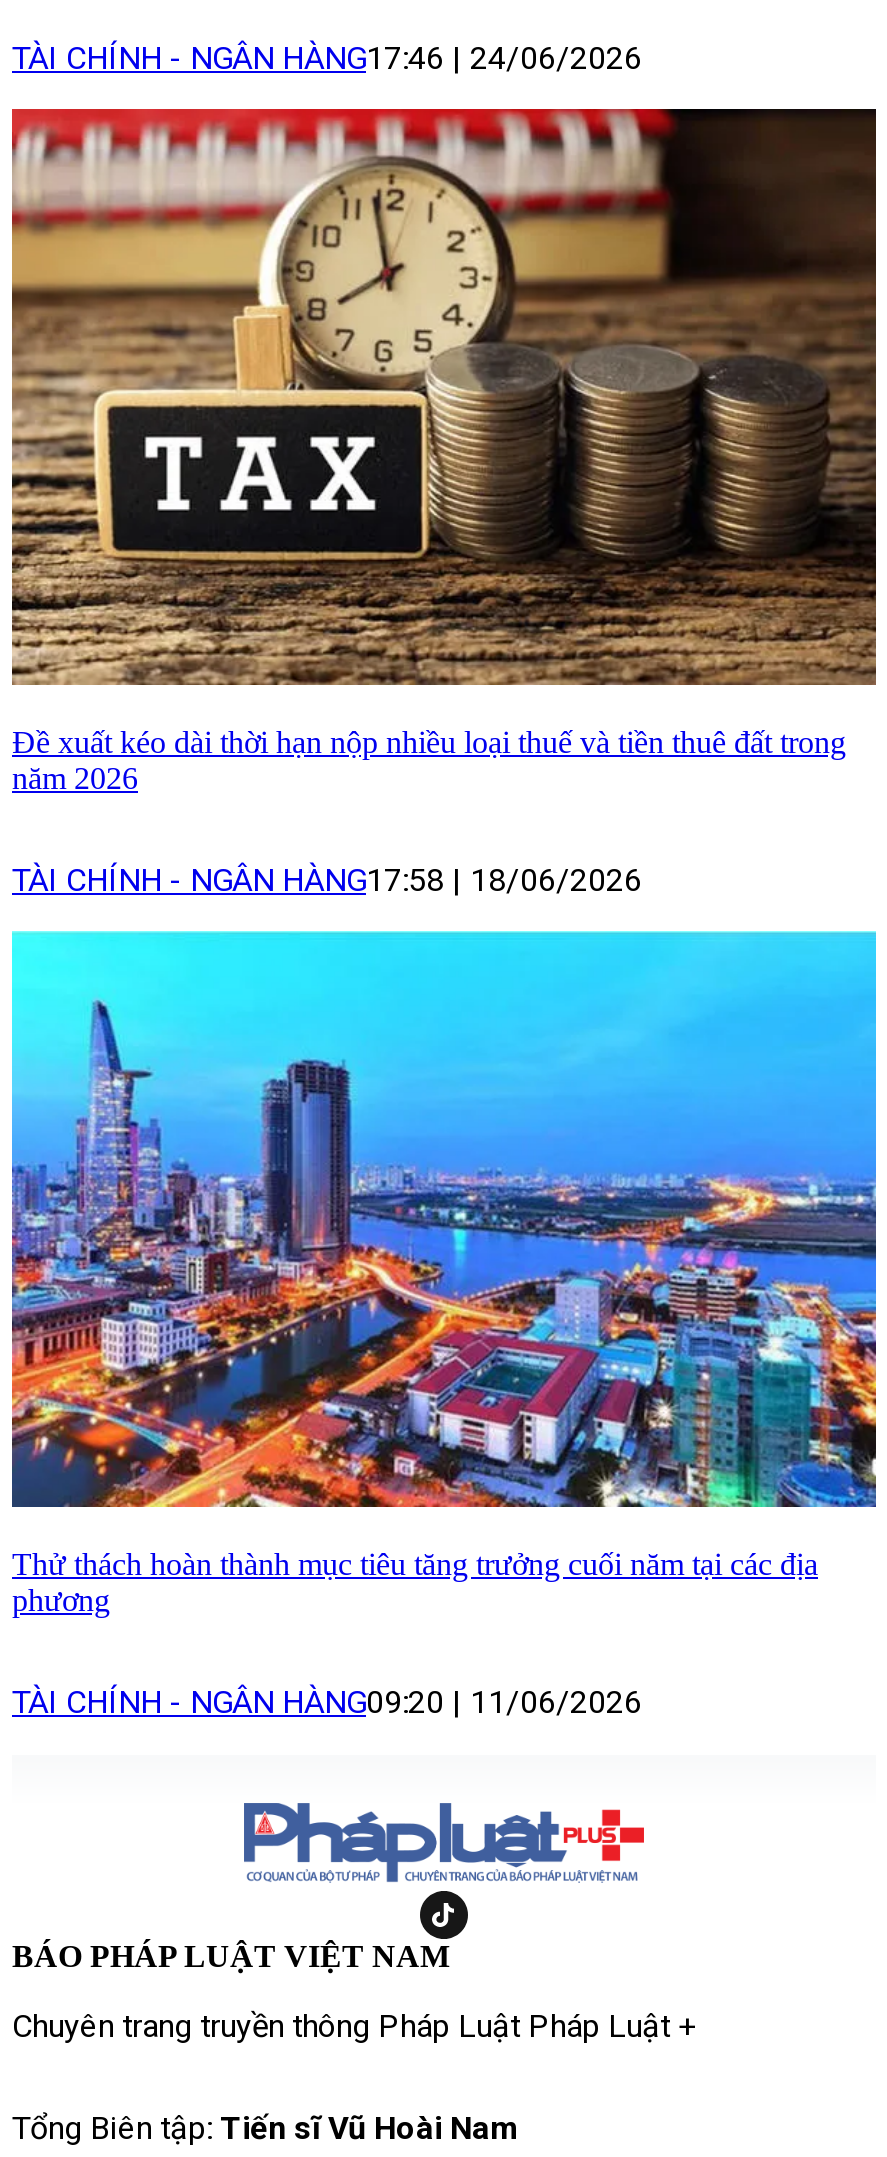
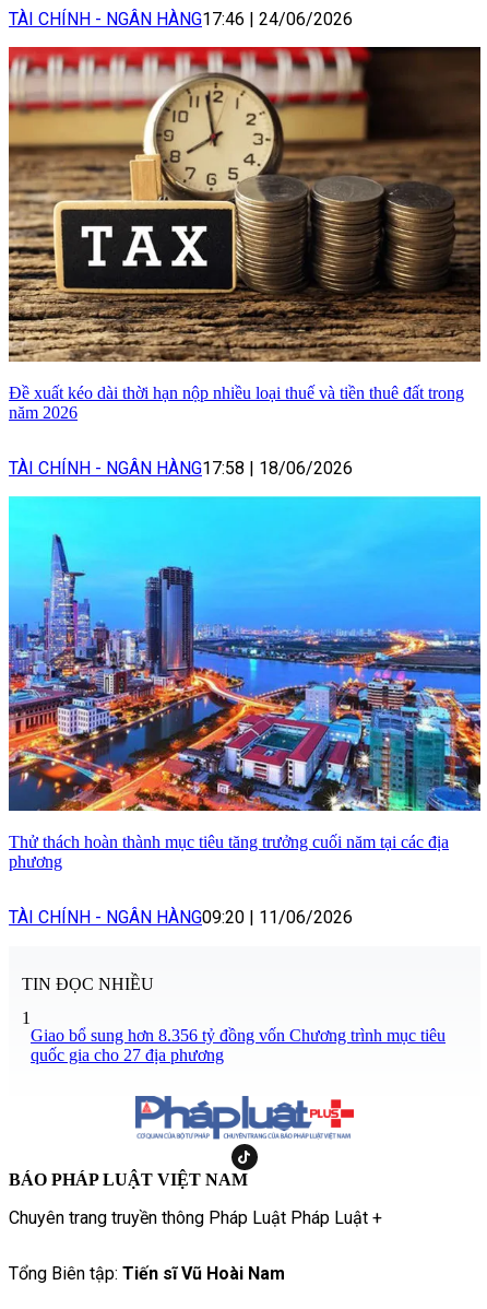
none -> [22,974,446,1064] TIN ĐỌC NHIỀU | 1 | Giao bổ sung hơn 8.356 tỷ đồng vốn Chương trình mục tiêu | quốc gia cho 27 địa phương

